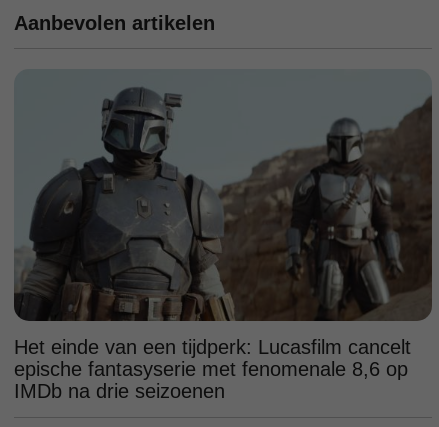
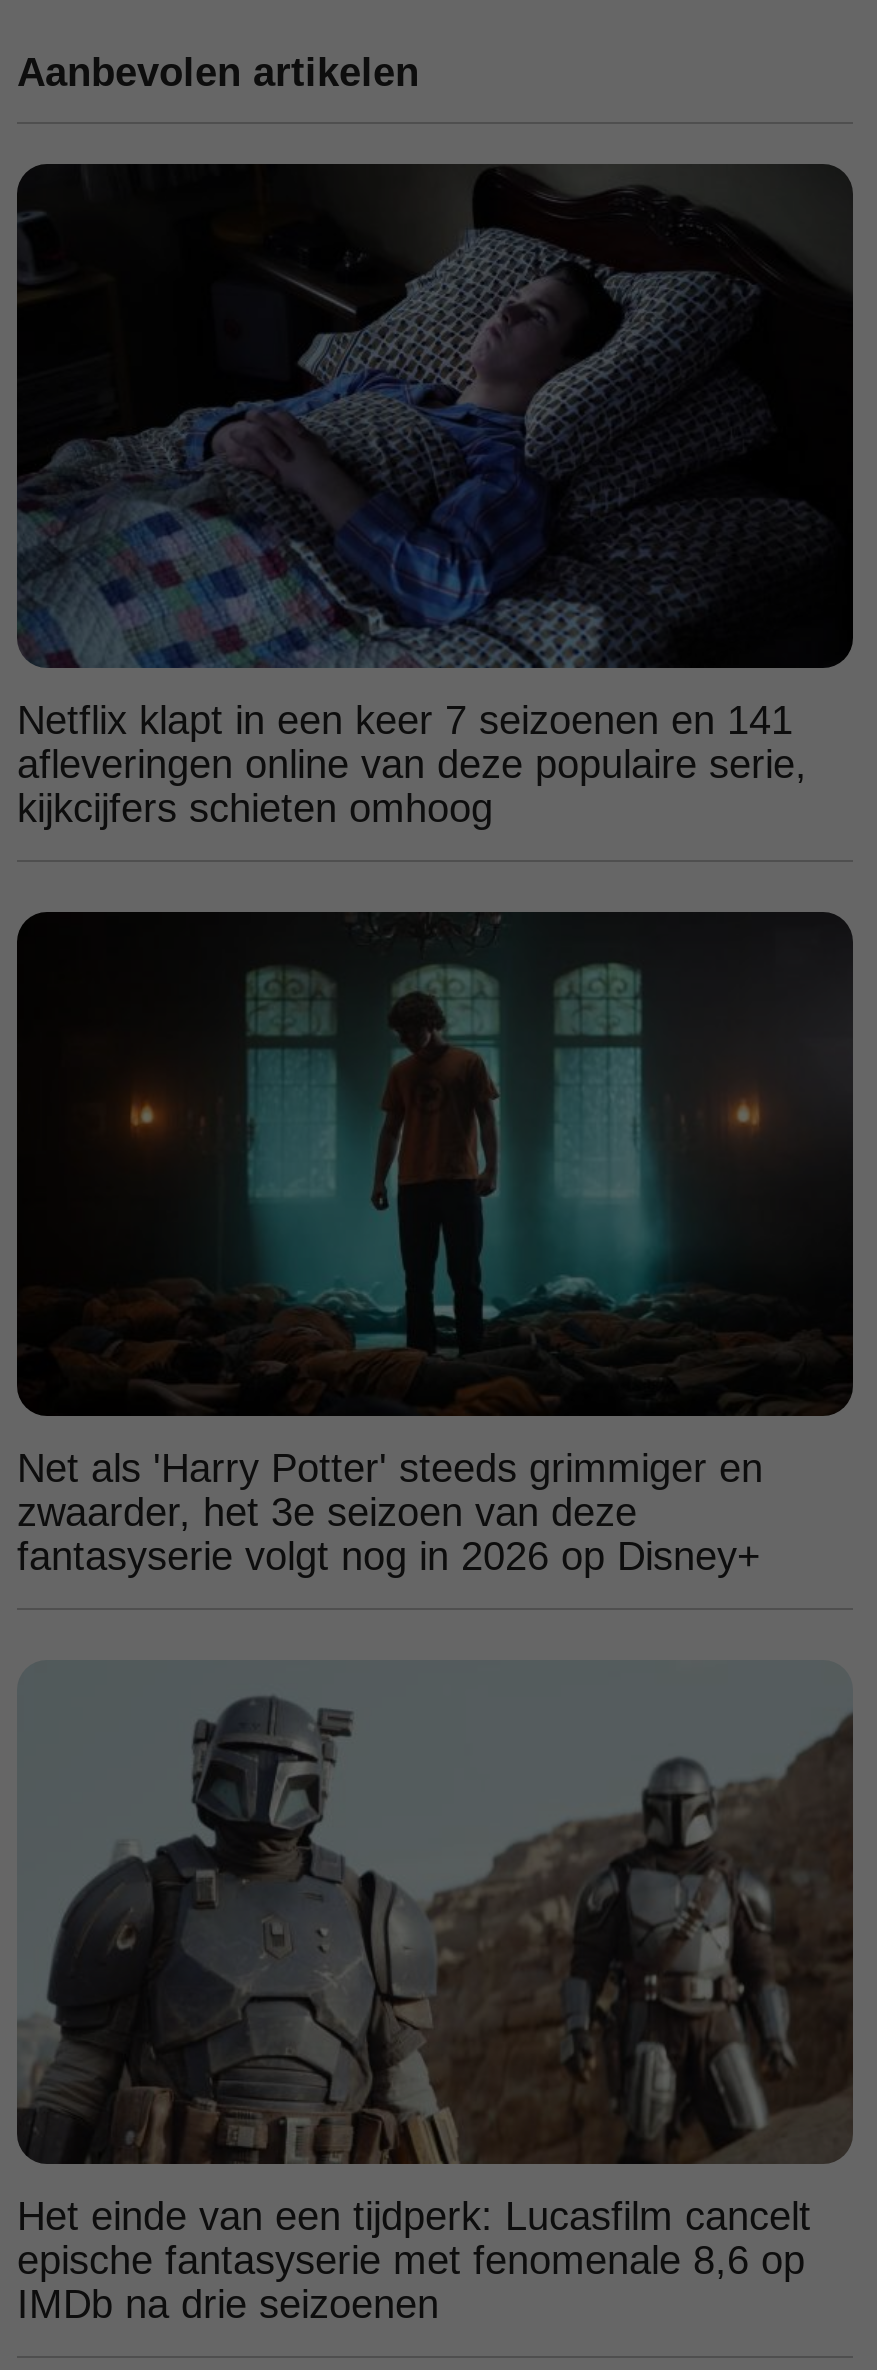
none -> [15,162,855,829] [image] | Netflix klapt in een keer 7 seizoenen en 141 | afleveringen online van deze populaire serie, | kijkcijfers schieten omhoog
none -> [15,910,855,1577] [image] | Net als 'Harry Potter' steeds grimmiger en | zwaarder, het 3e seizoen van deze | fantasyserie volgt nog in 2026 op Disney+

